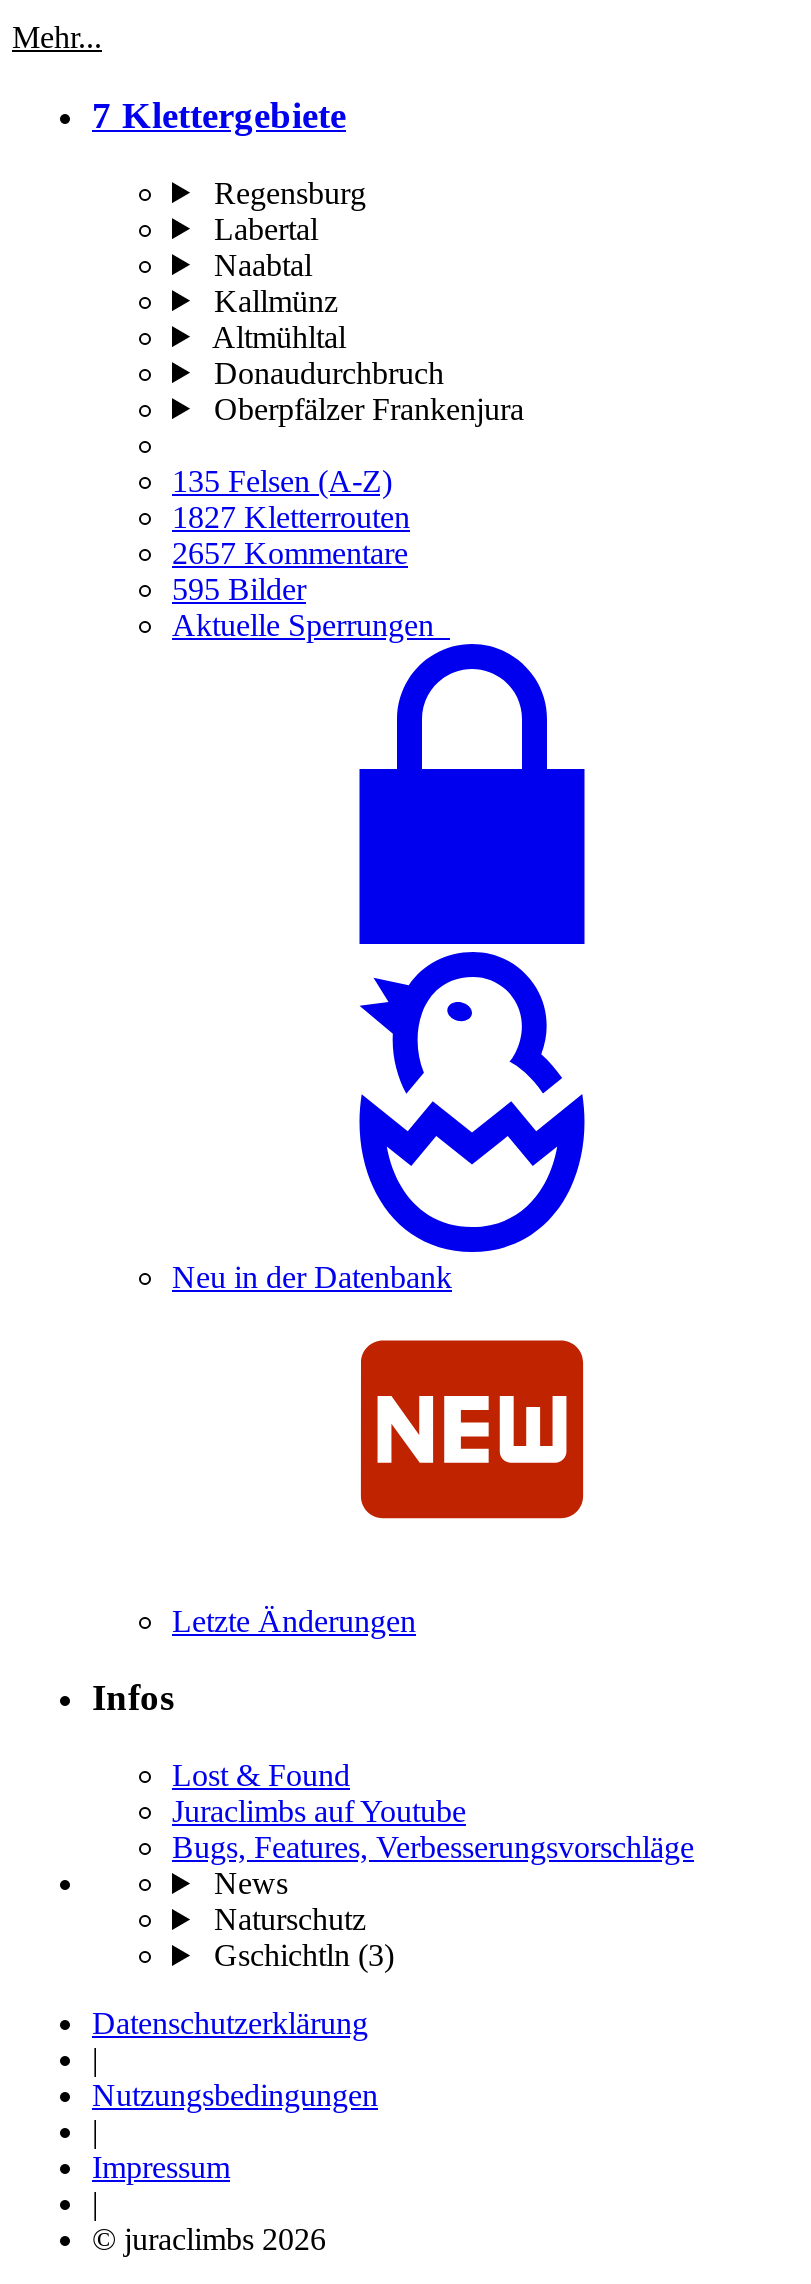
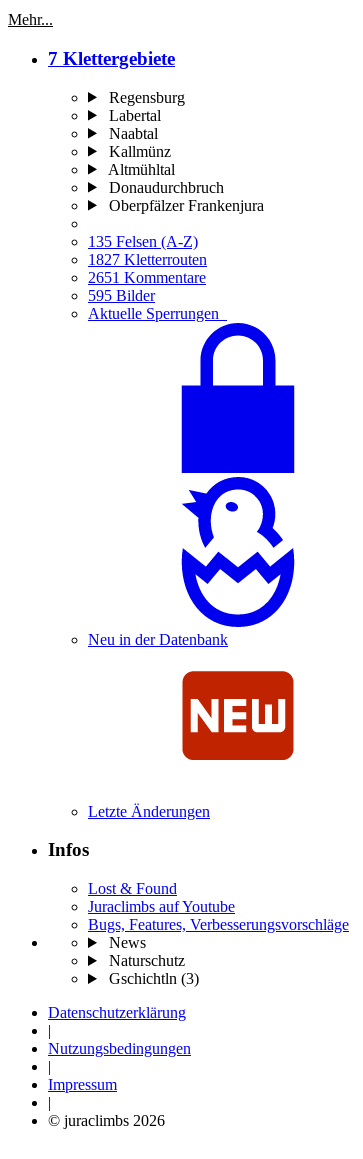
[172,535,408,569] 2657 Kommentare -> [88,269,206,286] 2651 Kommentare

